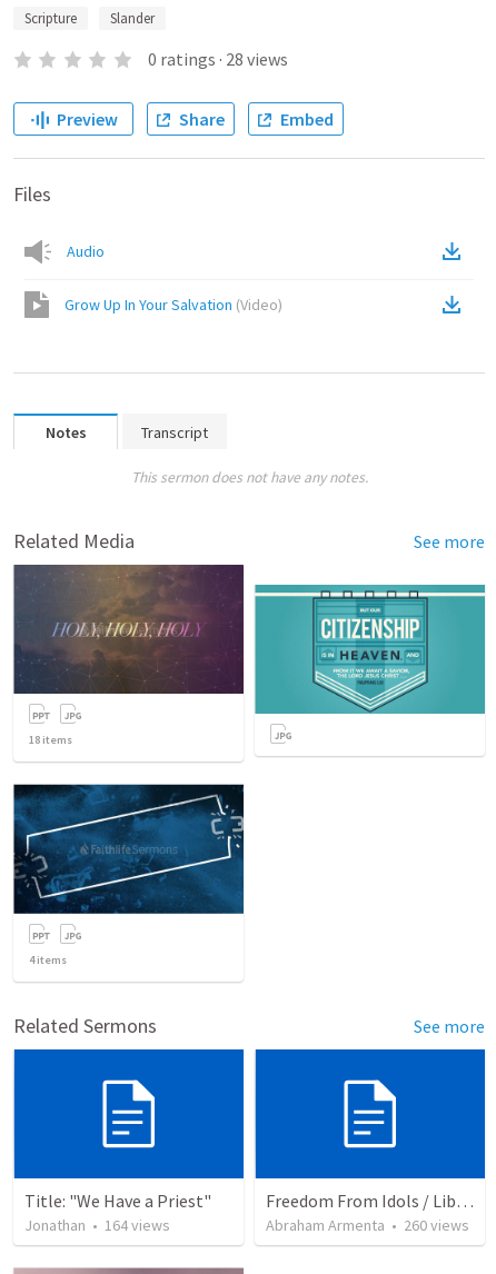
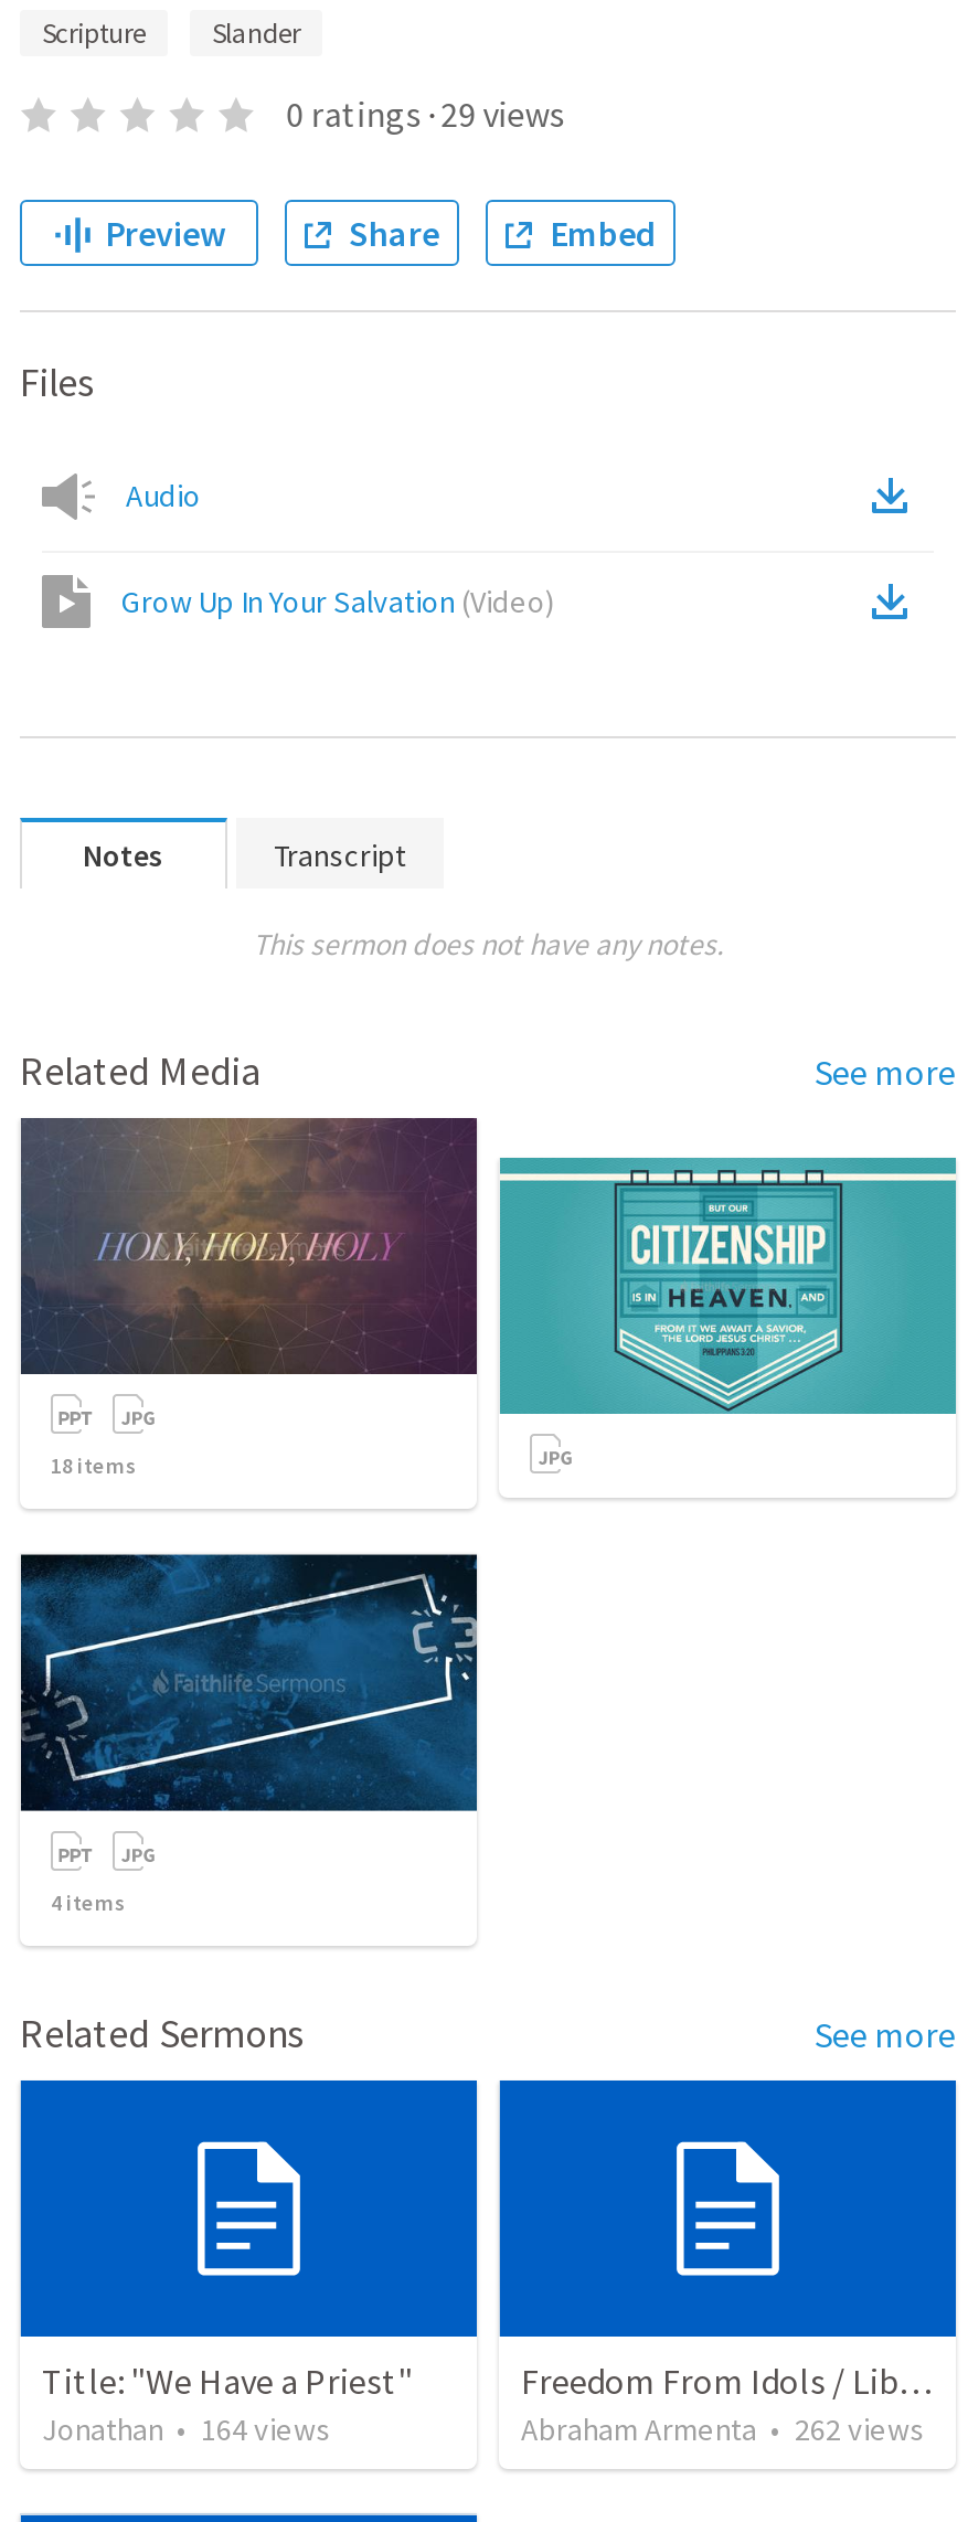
[148,48,288,70] 0 ratings · 28 views -> [286,92,564,136] 0 ratings · 29 views
[266,1215,469,1235] Abraham Armenta • 260 views -> [521,2410,925,2450] Abraham Armenta • 262 views

